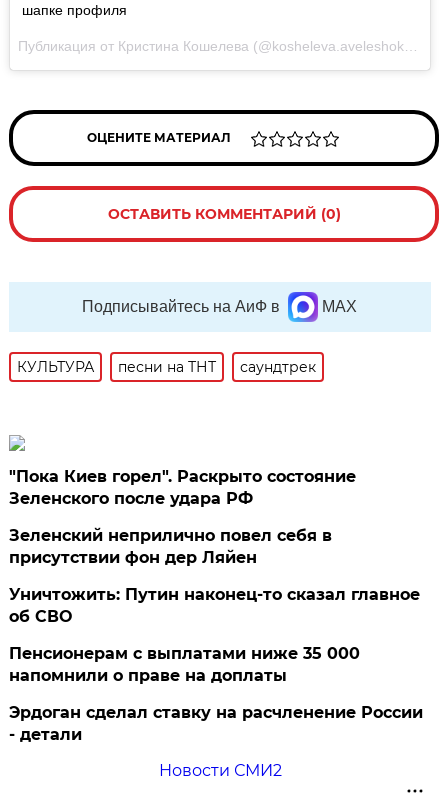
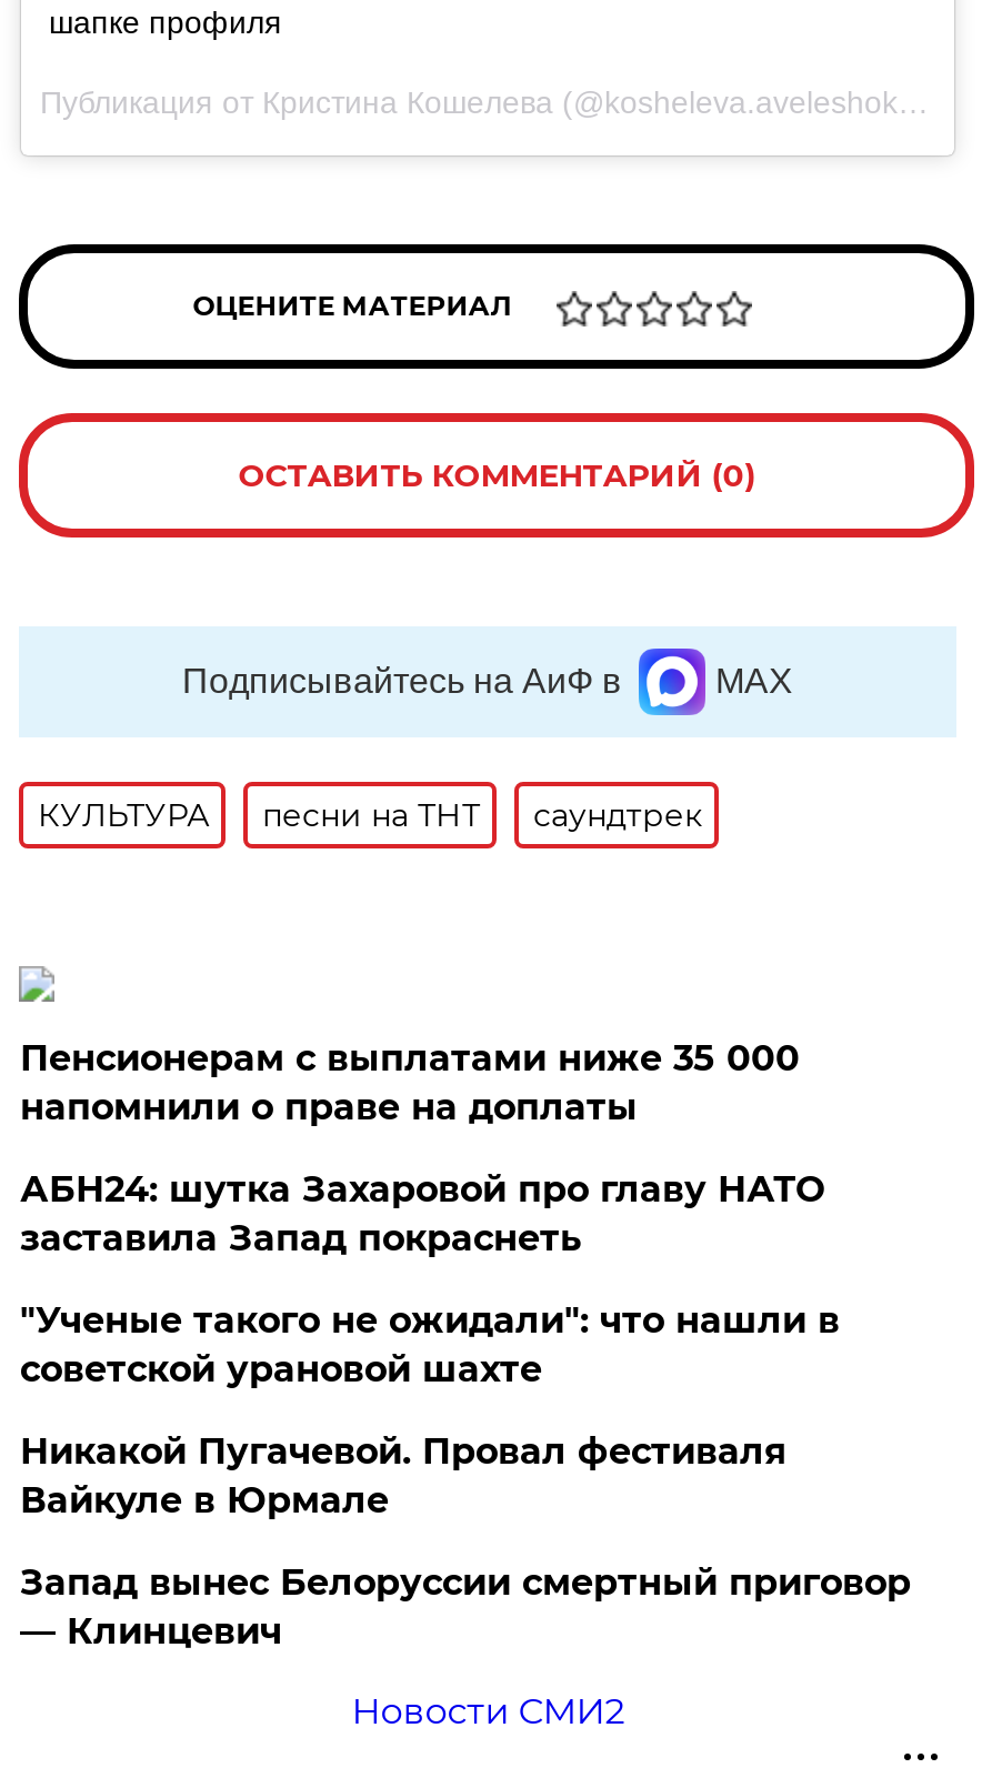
[9,467,420,626] "Пока Киев горел". Раскрыто состояние | Зеленского после удара РФ | Зеленский неприлично повел cебя в | присутствии фон дер Ляйен | Уничтожить: Путин наконец-то сказал главное | об СВО -> none
moved [9,644,360,685] -> [20,1037,800,1129]: Пенсионерам с выплатами ниже 35 000 | напомнили о праве на доплаты
[9,703,423,744] Эрдоган сделал ставку на расчленение России | - детали -> [20,1169,911,1653] АБН24: шутка Захаровой про главу НАТО | заставила Запад покраснеть | "Ученые такого не ожидали": что нашли в | советской урановой шахте | Никакой Пугачевой. Провал фестиваля | Вайкуле в Юрмале | Запад вынес Белоруссии смертный приговор | — Клинцевич

